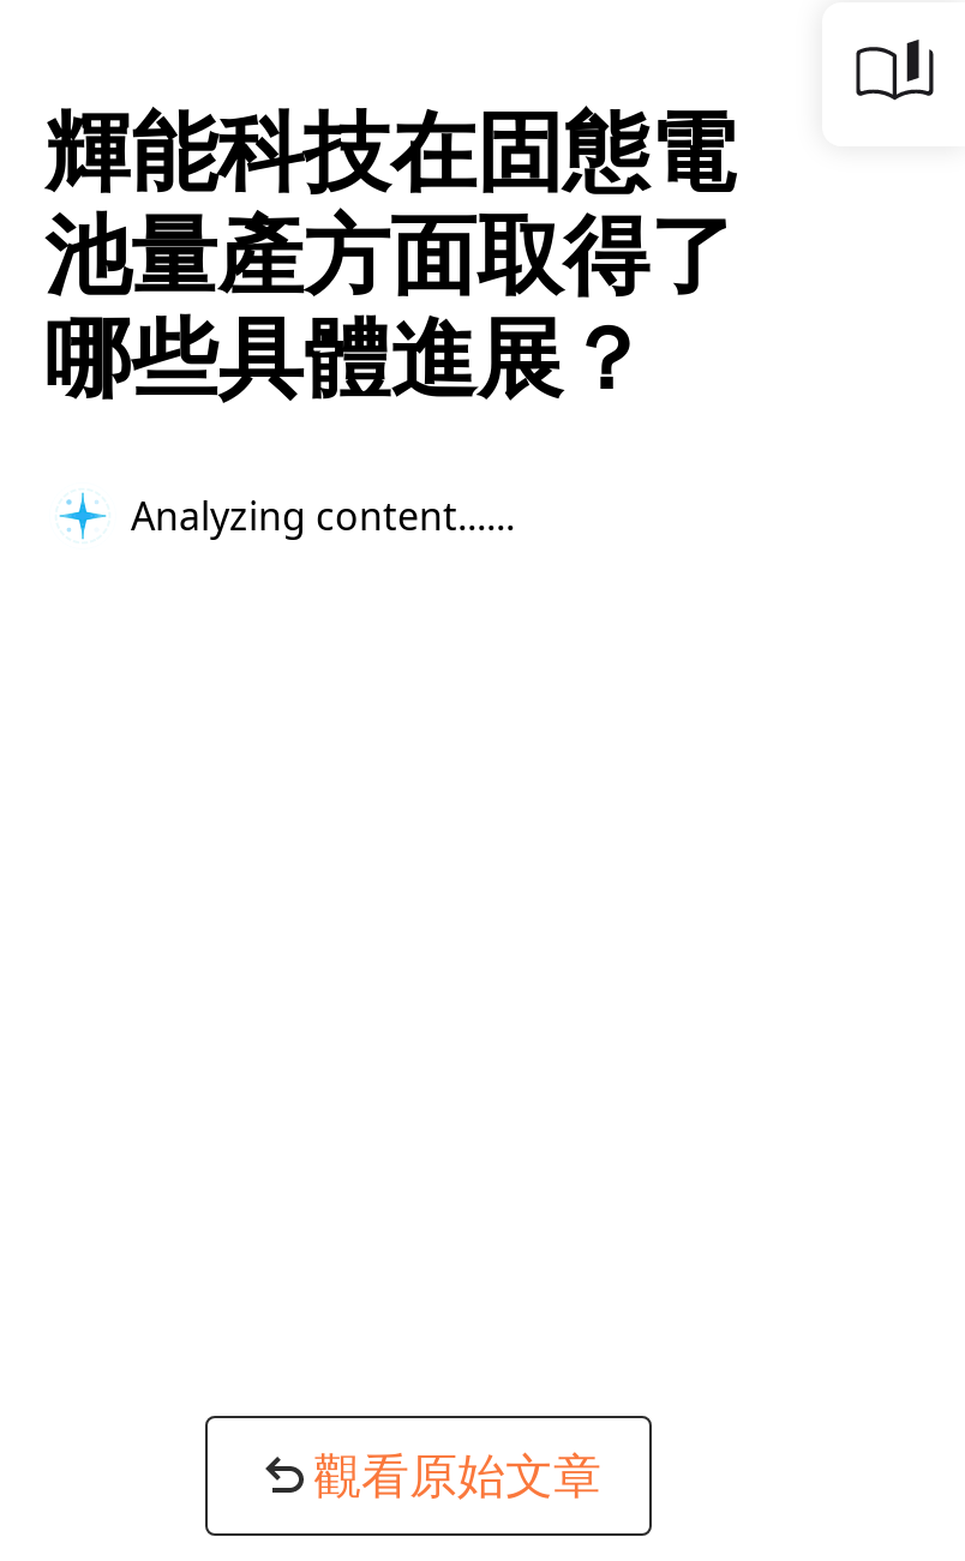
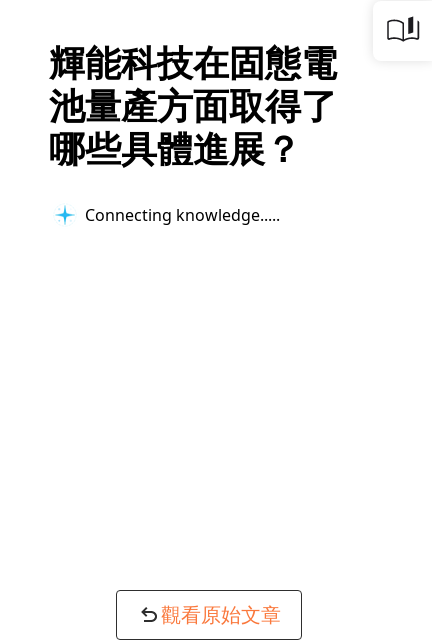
[131,488,486,541] Analyzing content... -> [85,203,272,225] Connecting knowledge...

